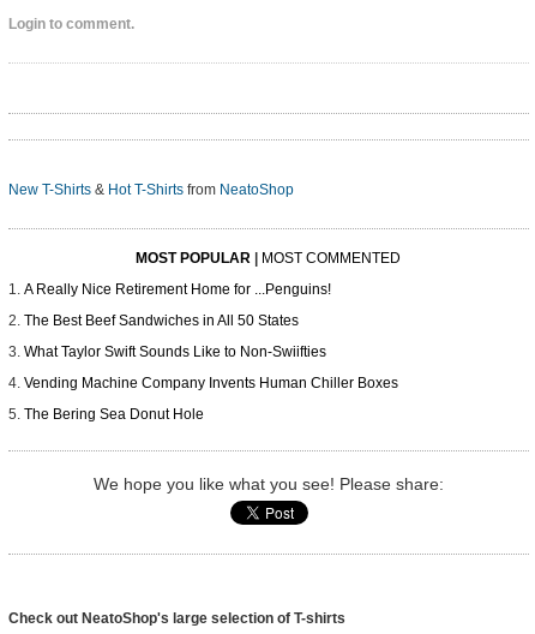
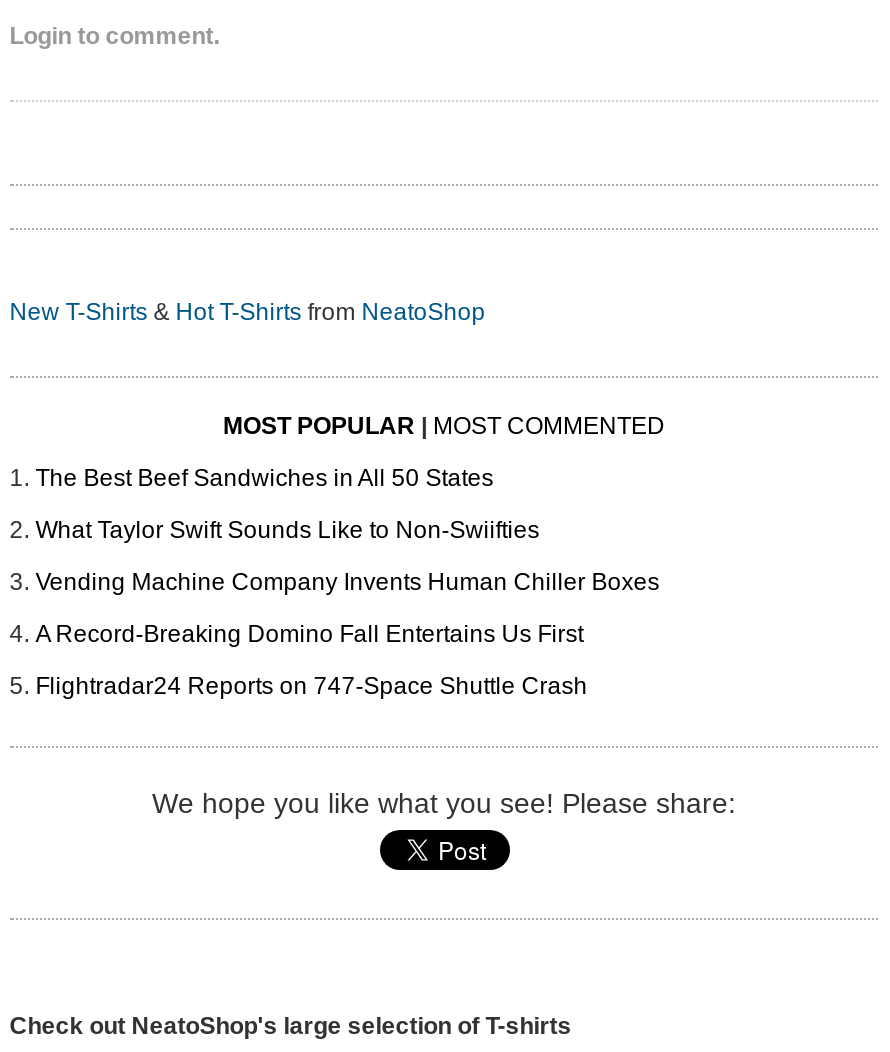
[24,282,331,298] A Really Nice Retirement Home for ...Penguins! -> none
moved [24,313,398,392] -> [35,465,659,597]: The Best Beef Sandwiches in All 50 States | What Taylor Swift Sounds Like to Non-Swiifties | Vending Machine Company Invents Human Chiller Boxes
[24,406,204,423] The Bering Sea Donut Hole -> [35,621,587,701] A Record-Breaking Domino Fall Entertains Us First | Flightradar24 Reports on 747-Space Shuttle Crash

